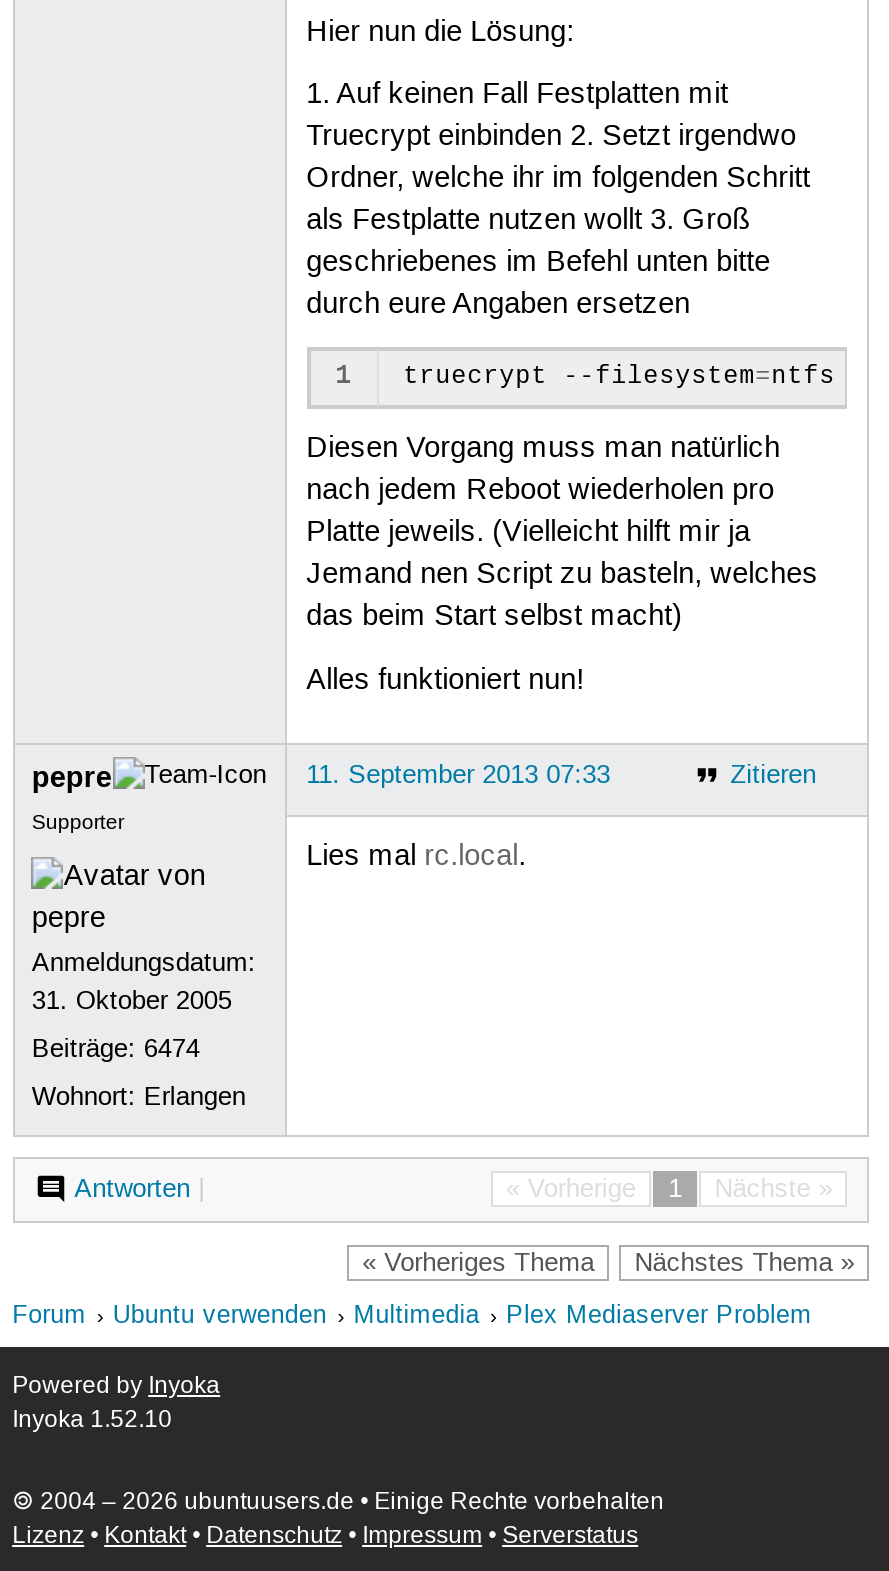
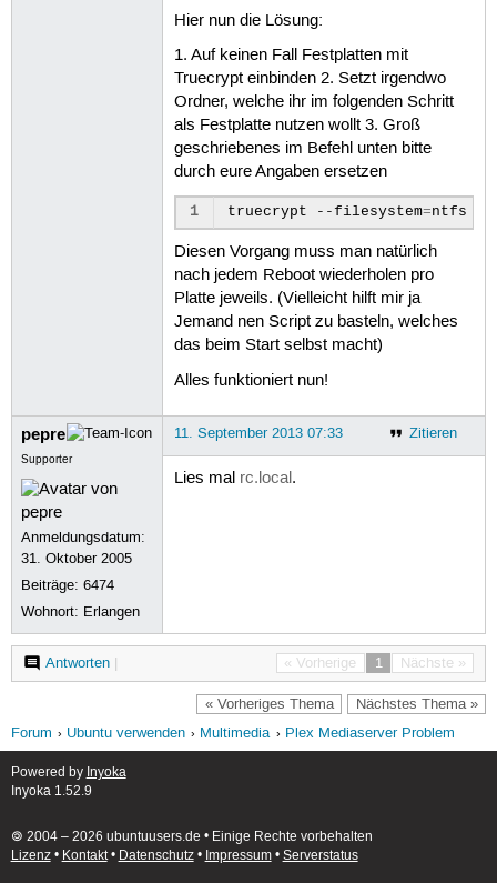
[12,1406,172,1436] Inyoka 1.52.10 -> [11,784,92,800] Inyoka 1.52.9

